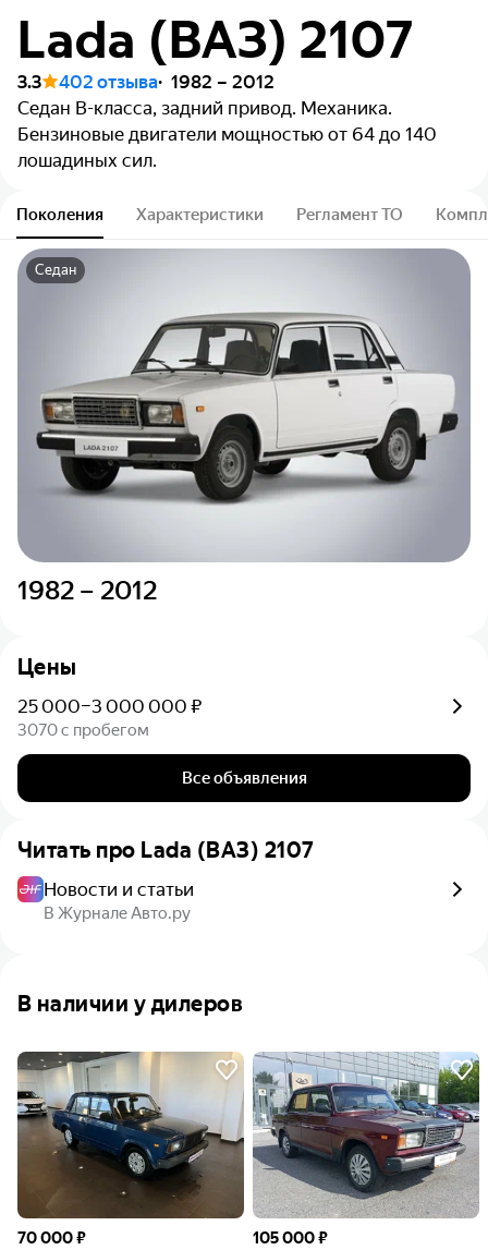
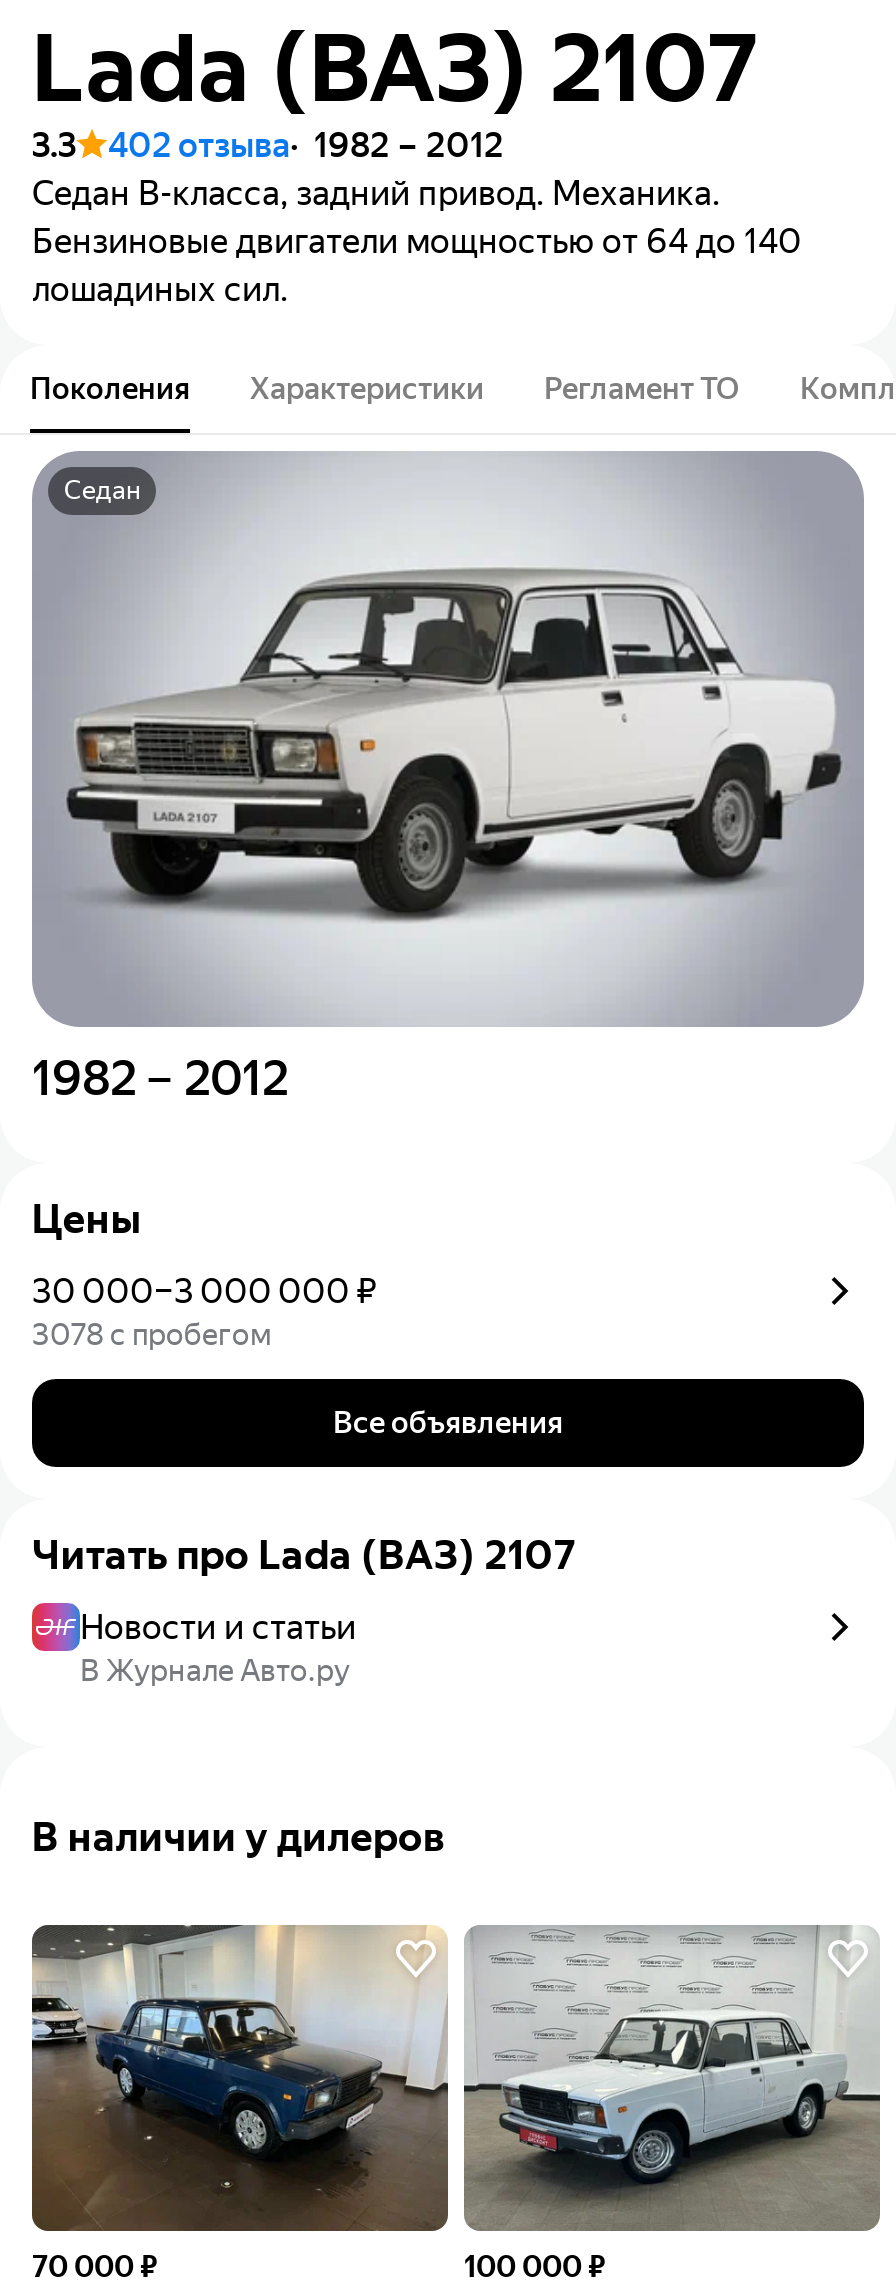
[17,695,203,717] 25 000–3 000 000 ₽ -> [32,1271,378,1311] 30 000–3 000 000 ₽
[17,720,149,740] 3070 с пробегом -> [32,1317,272,1353] 3078 с пробегом
[253,1053,479,1248] [image] | 105 000 ₽ -> [464,1925,880,2285] [image] | 100 000 ₽

